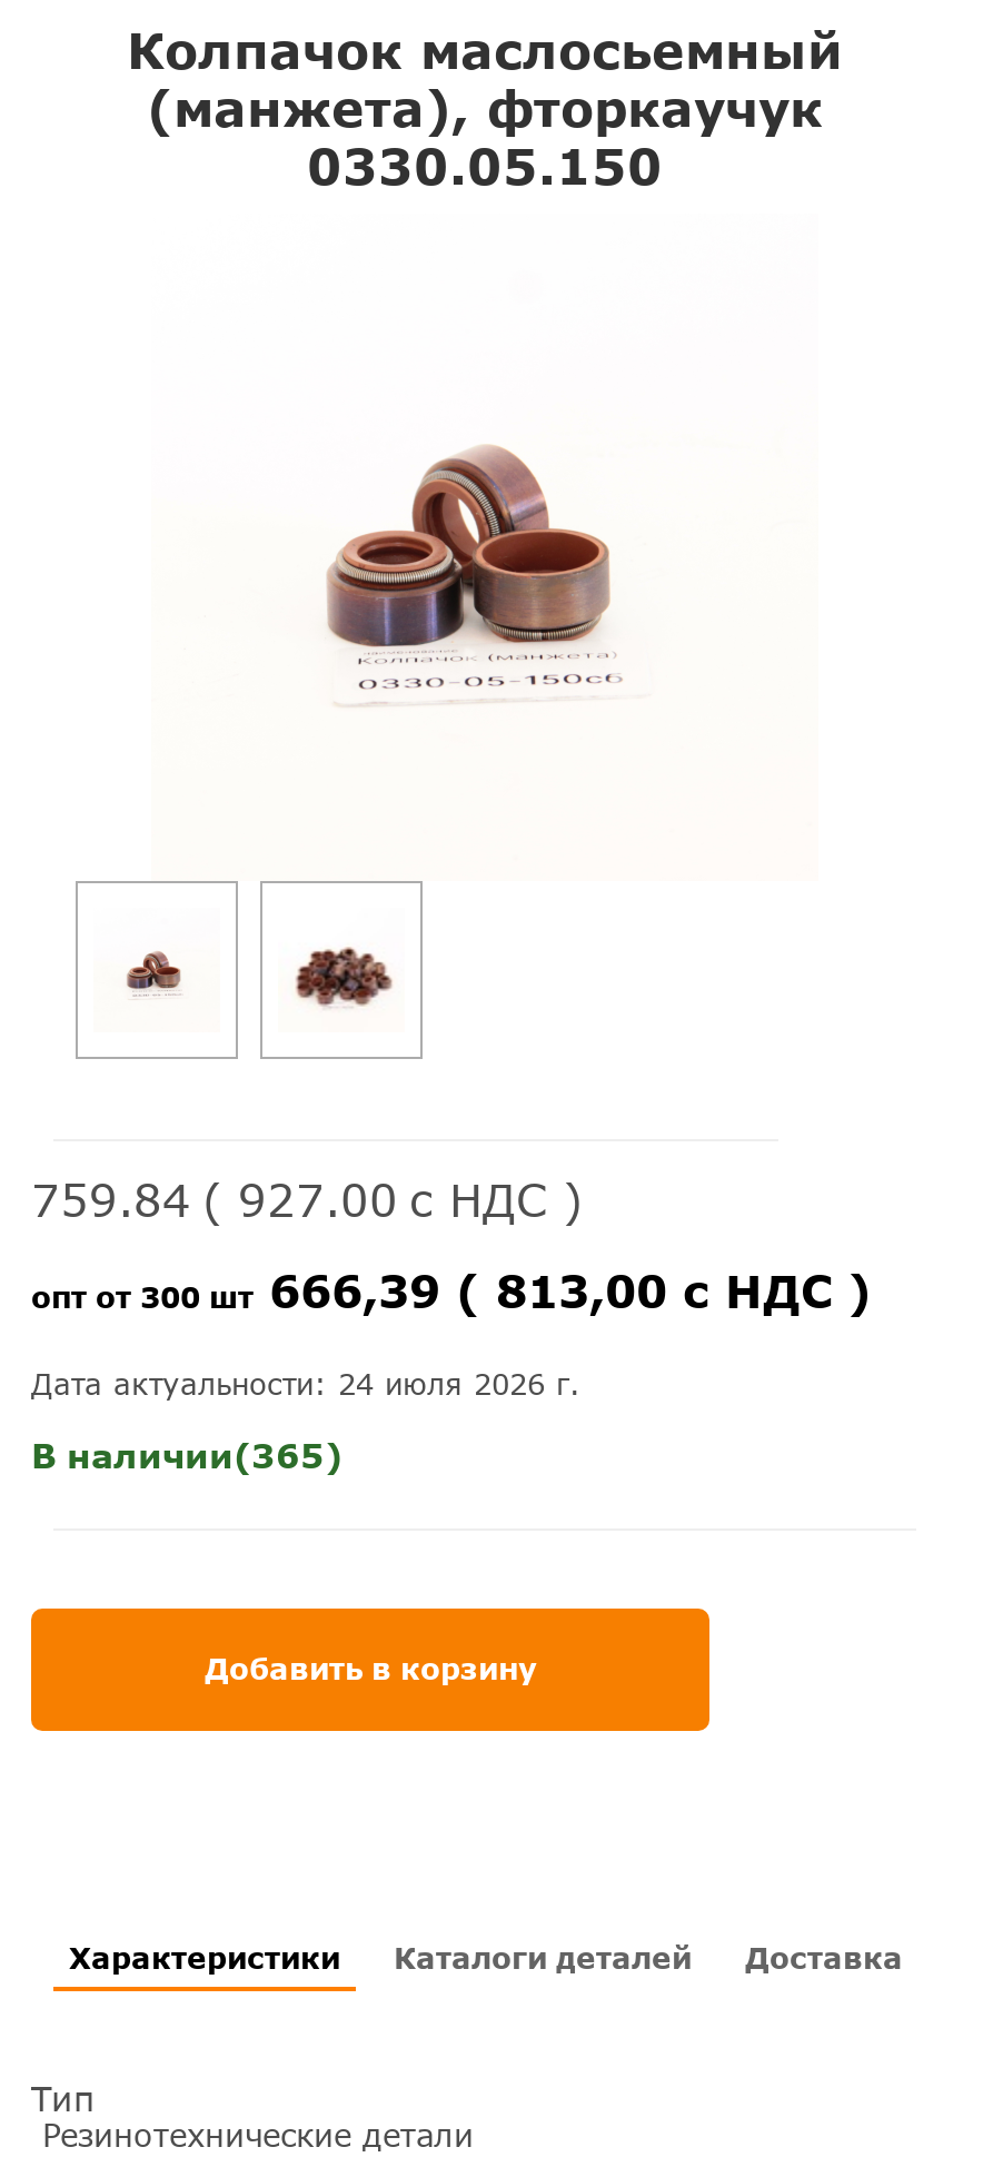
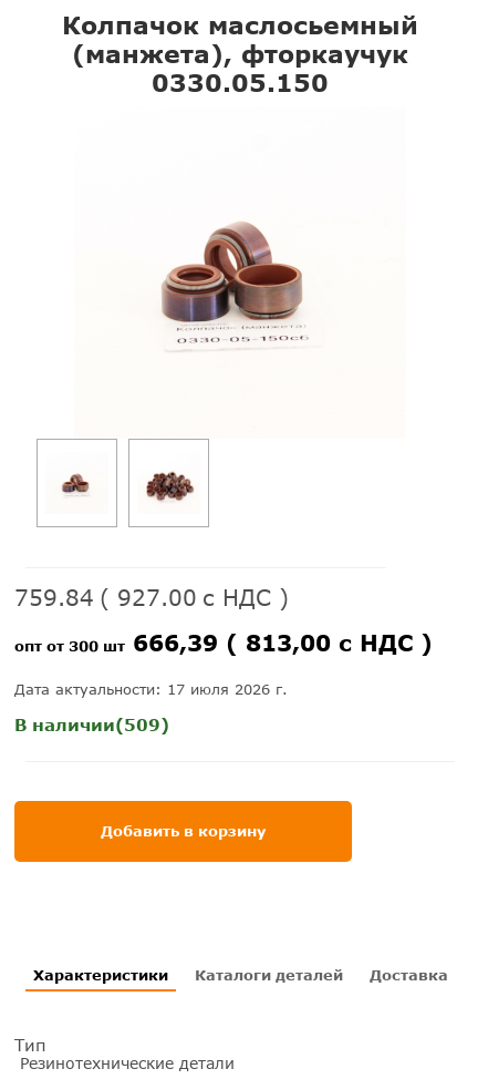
[31,1366,580,1402] Дата актуальности: 24 июля 2026 г. -> [14,680,288,698] Дата актуальности: 17 июля 2026 г.
[31,1435,342,1475] В наличии(365) -> [14,715,169,734] В наличии(509)

